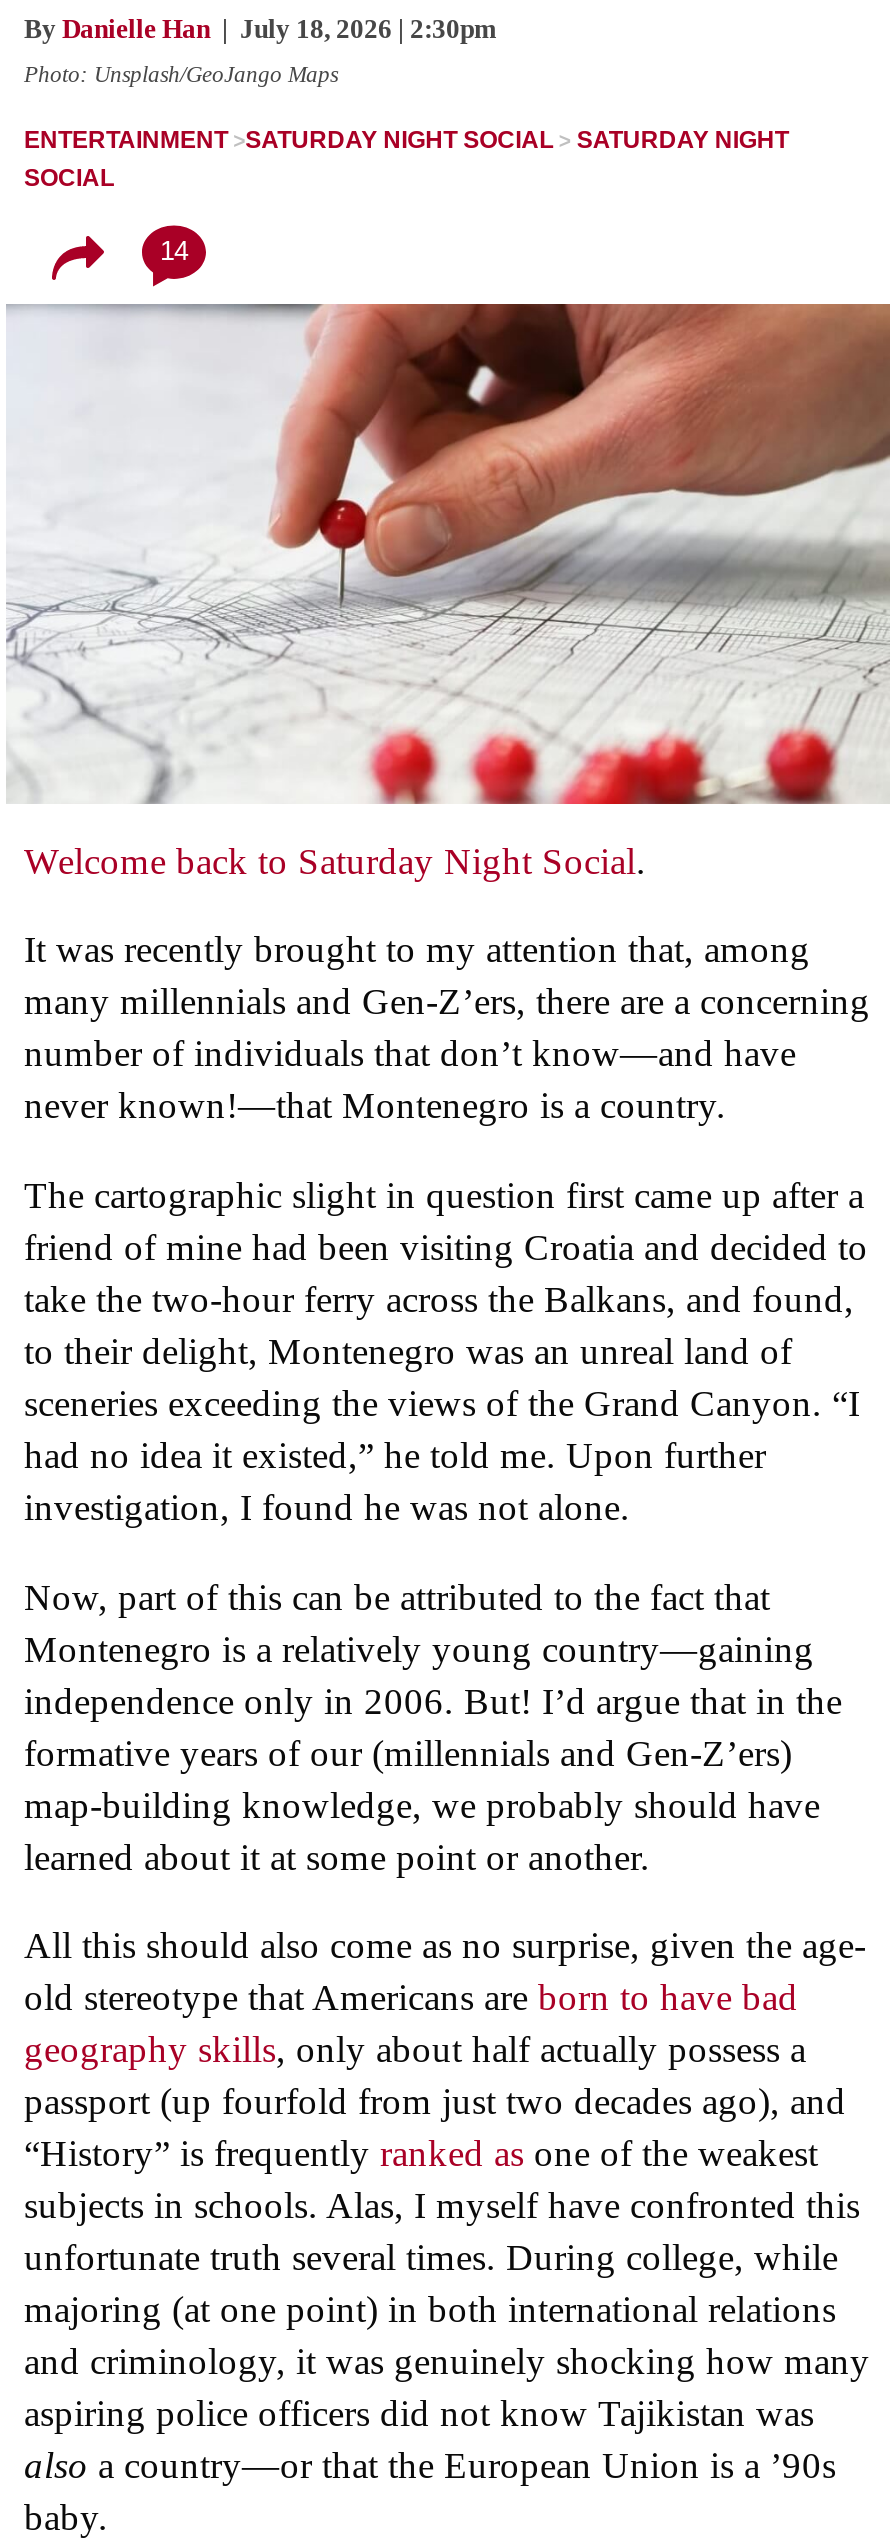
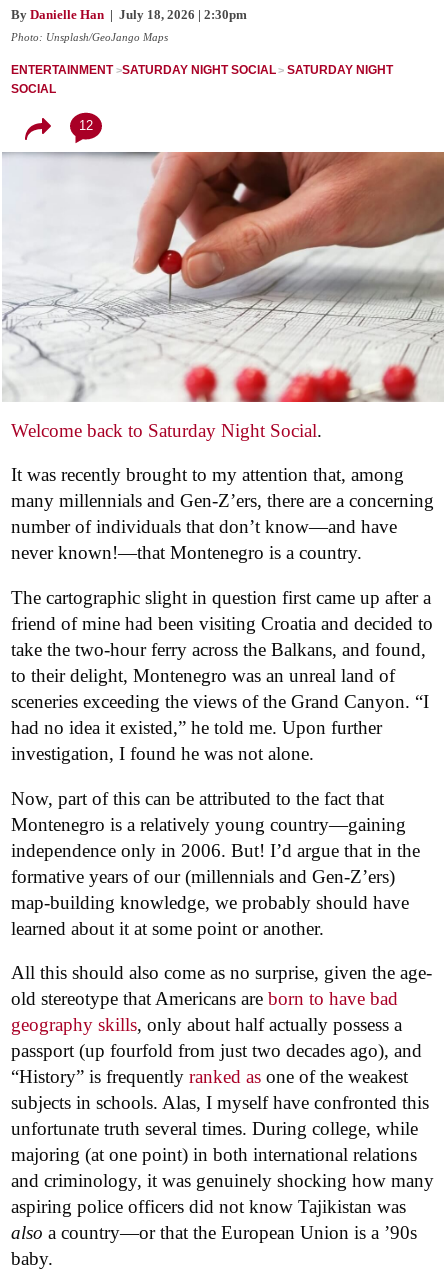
[160,236,188,266] 14 -> [79,118,93,133] 12

